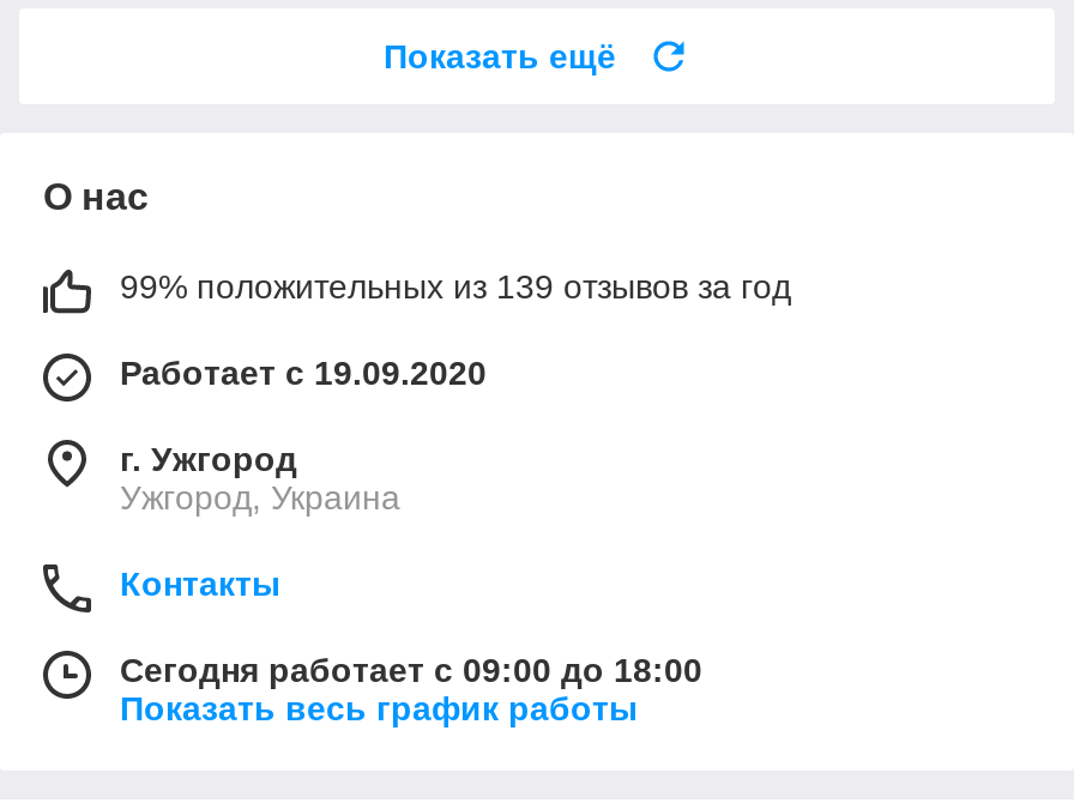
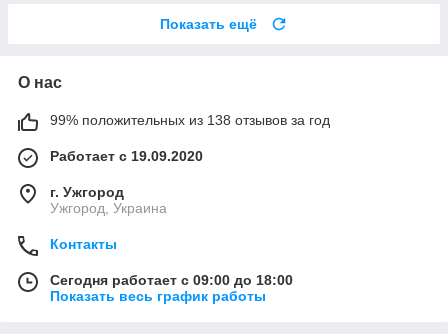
[120,268,791,307] 99% положительных из 139 отзывов за год -> [50,112,330,128] 99% положительных из 138 отзывов за год

